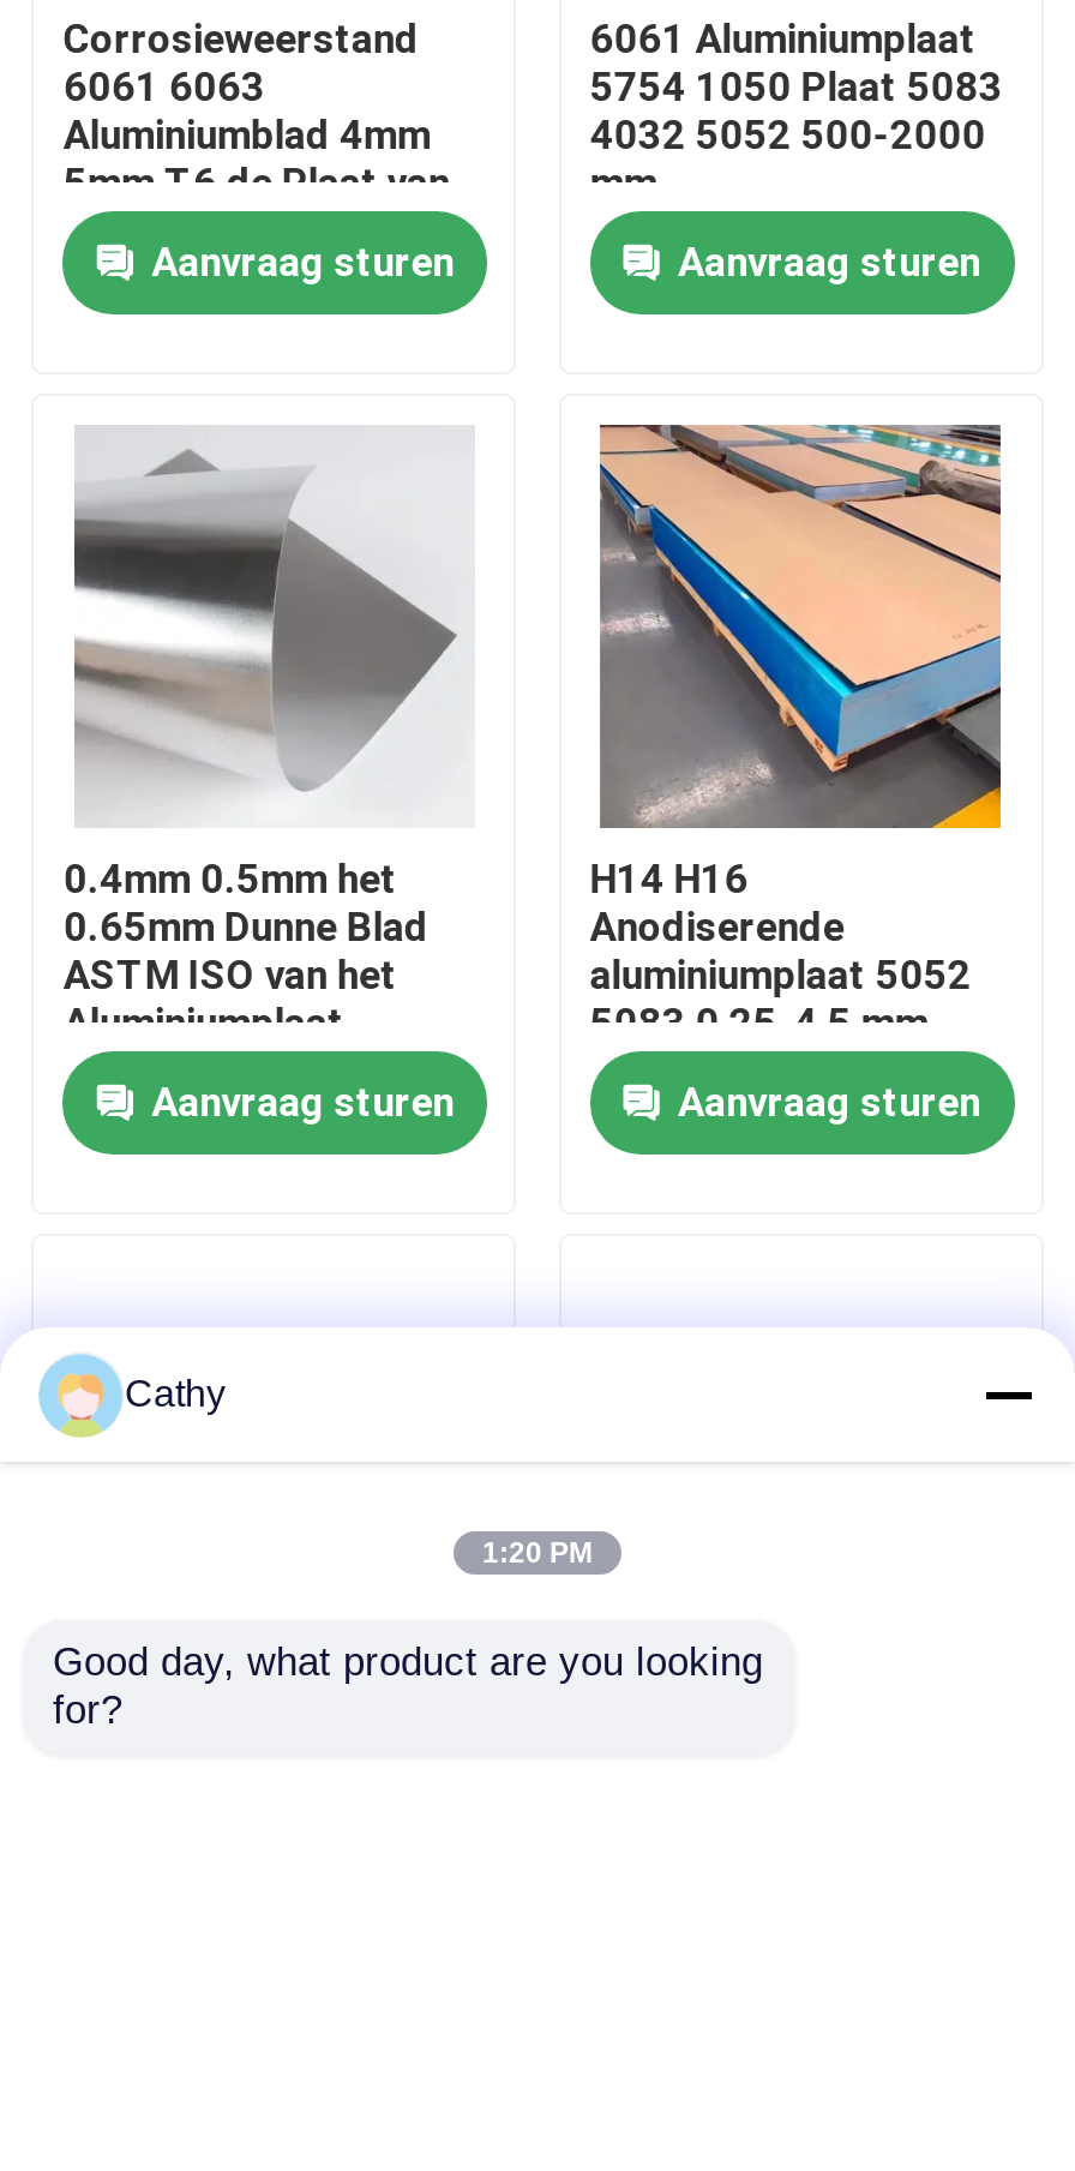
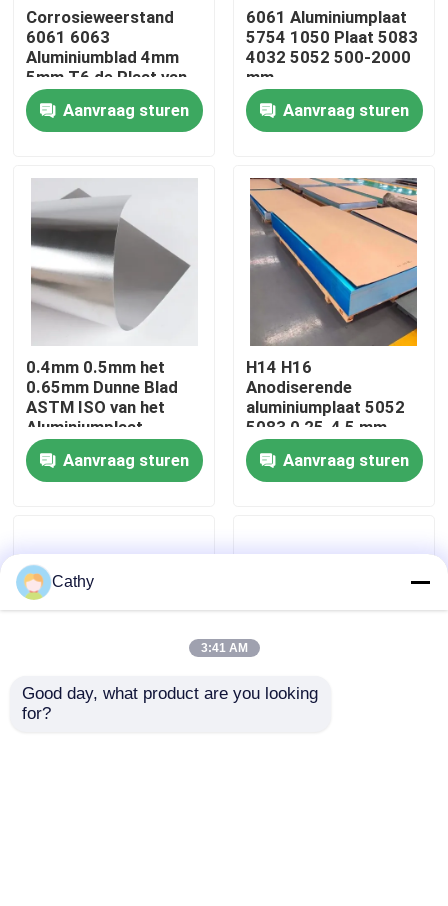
[482,1536,593,1570] 1:20 PM -> [200,641,247,655] 3:41 AM

